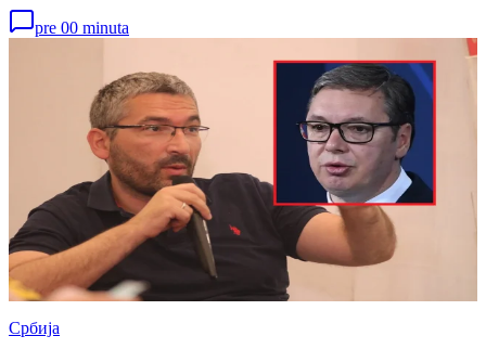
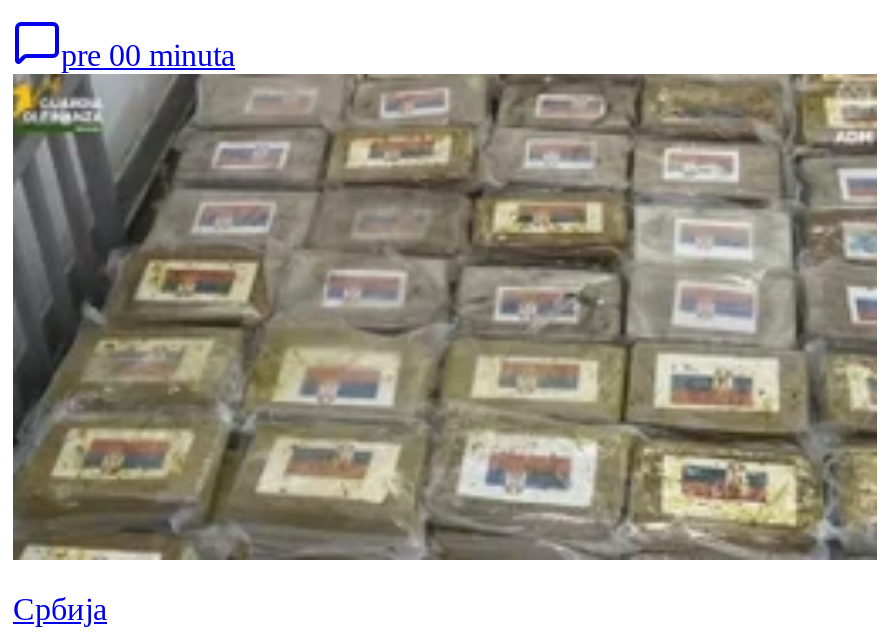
[8,38,477,302] [image] -> [11,72,879,562] [image]

